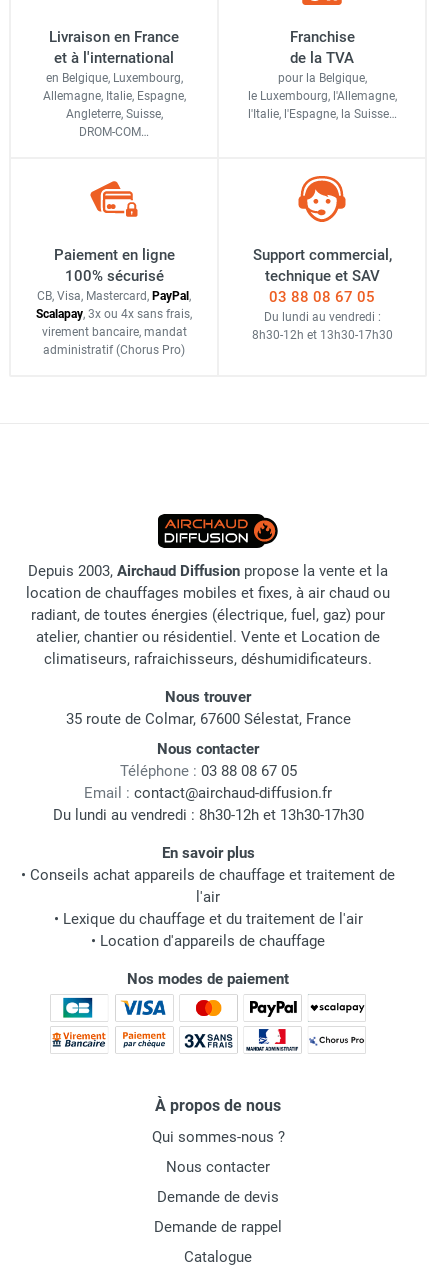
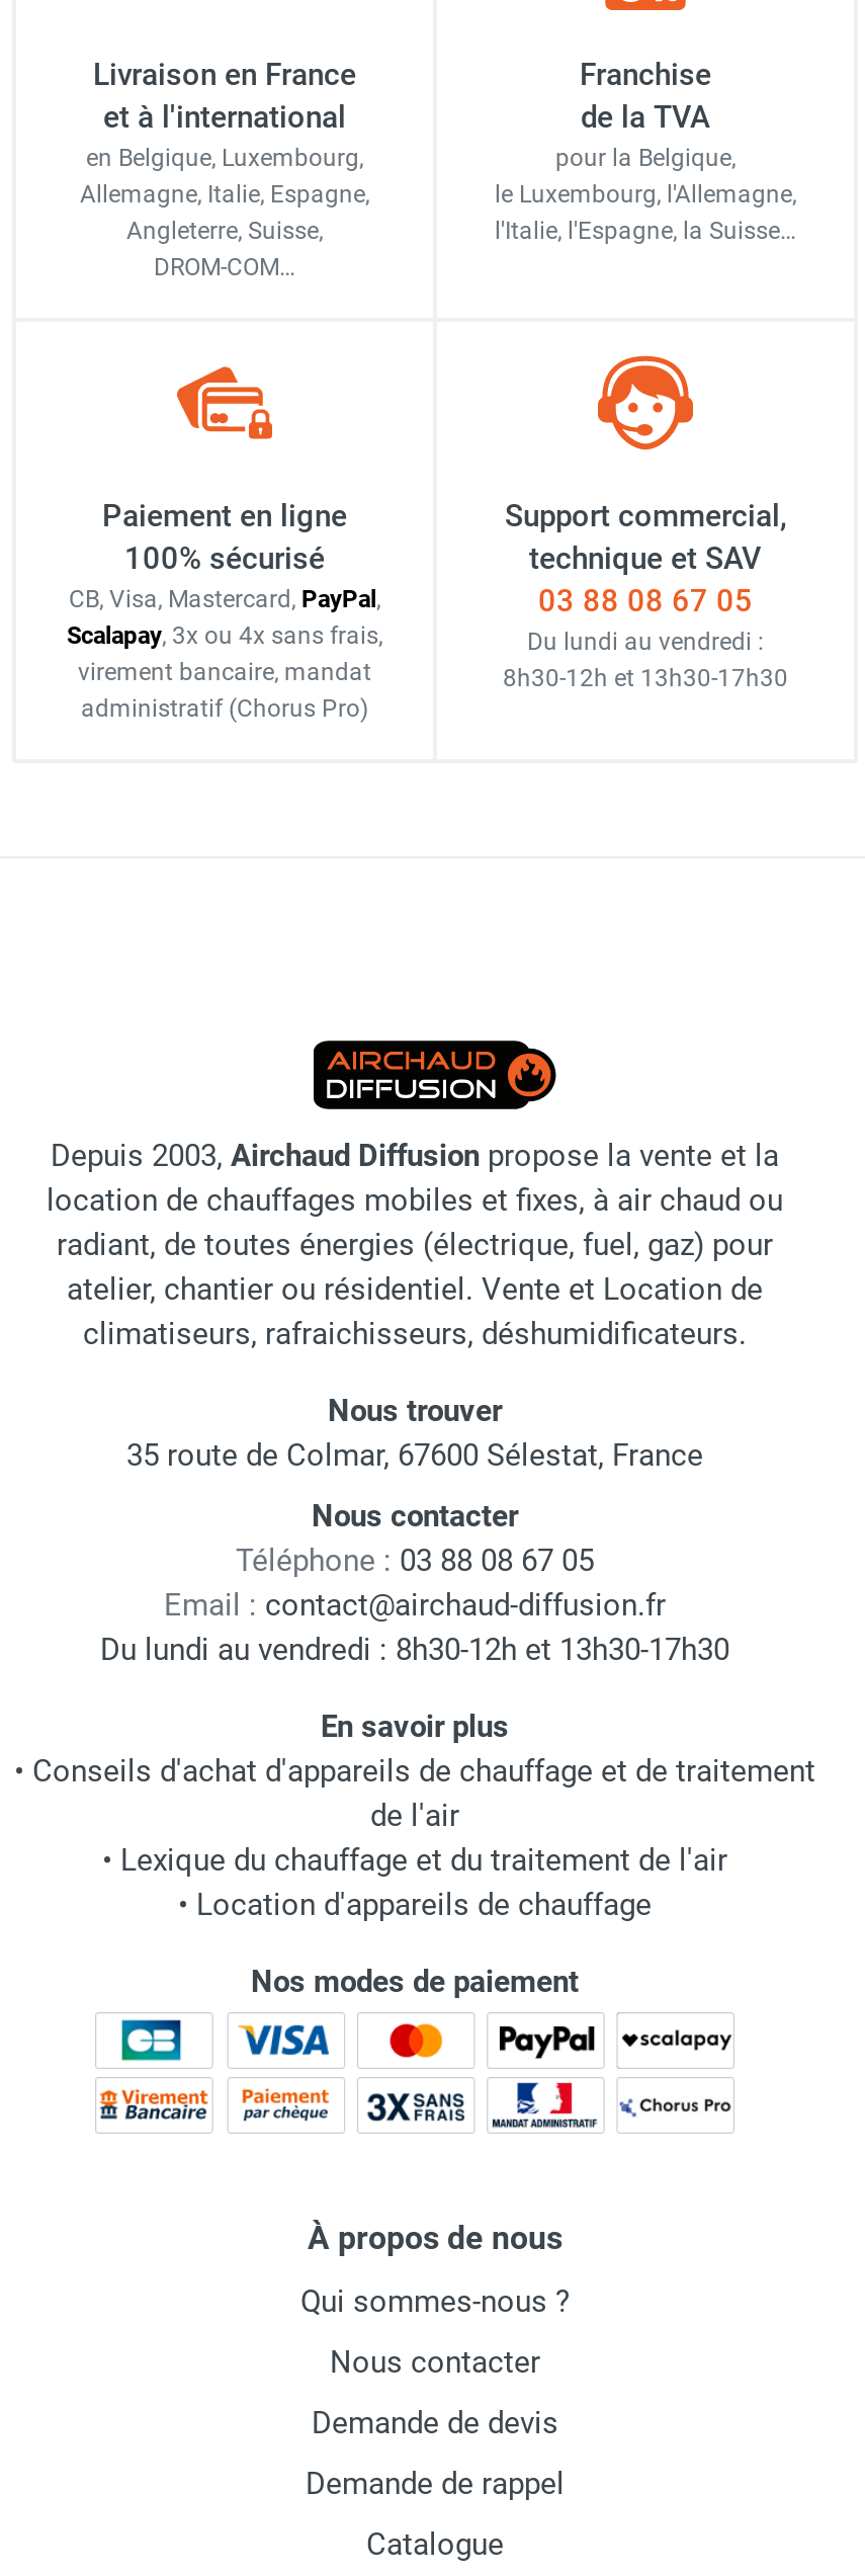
[21,866,395,906] • Conseils achat appareils de chauffage et traitement de | l'air -> [14,1753,815,1834] • Conseils d'achat d'appareils de chauffage et de traitement | de l'air

